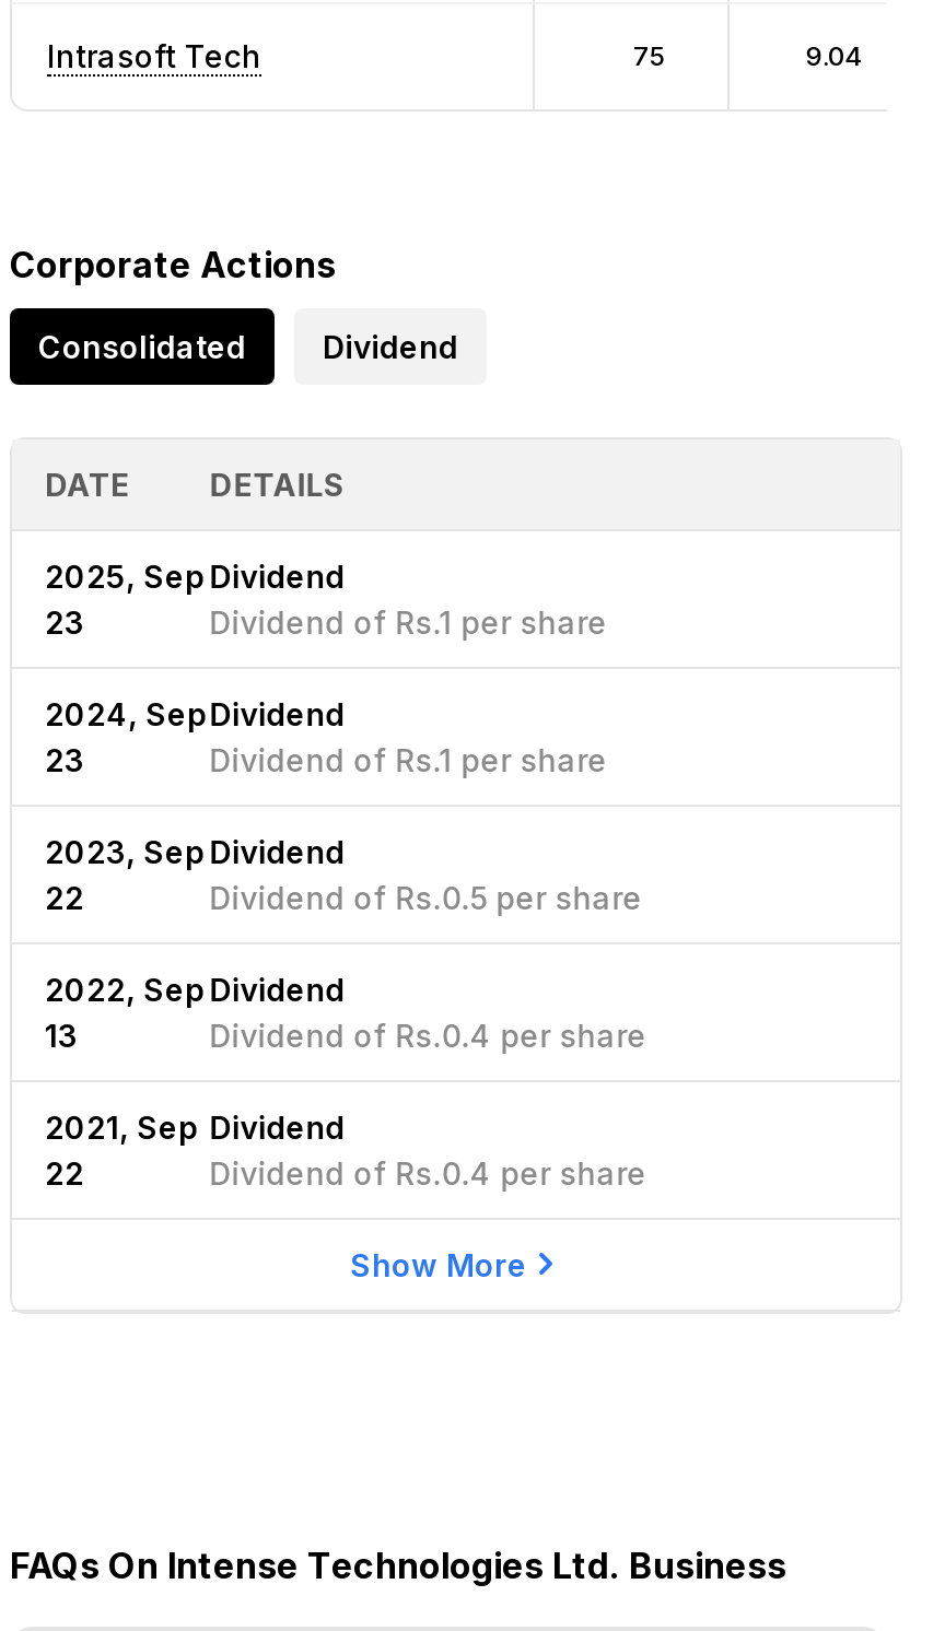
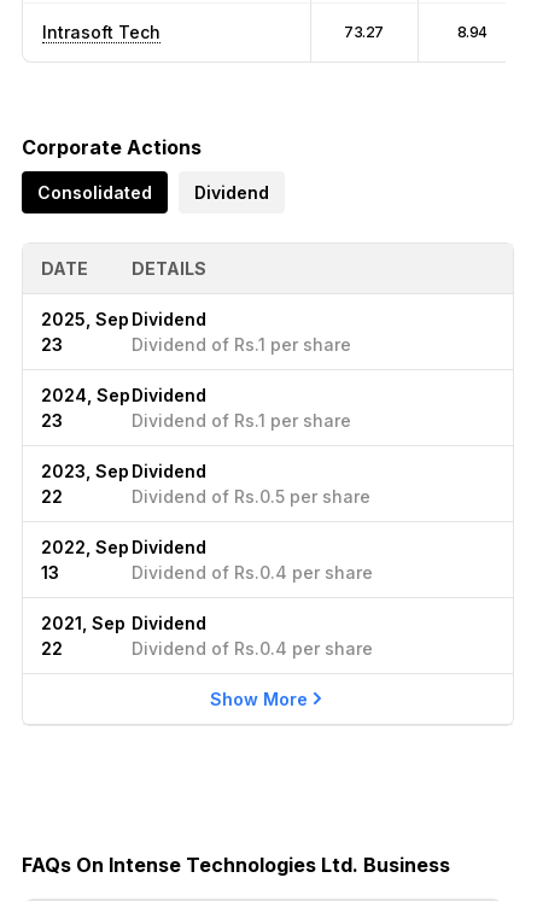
[633,39,666,72] 75 -> [344,23,384,41] 73.27
[806,39,861,72] 9.04 -> [457,23,488,41] 8.94

